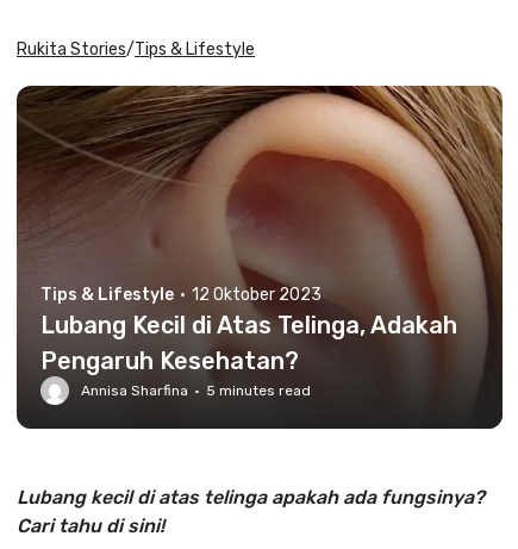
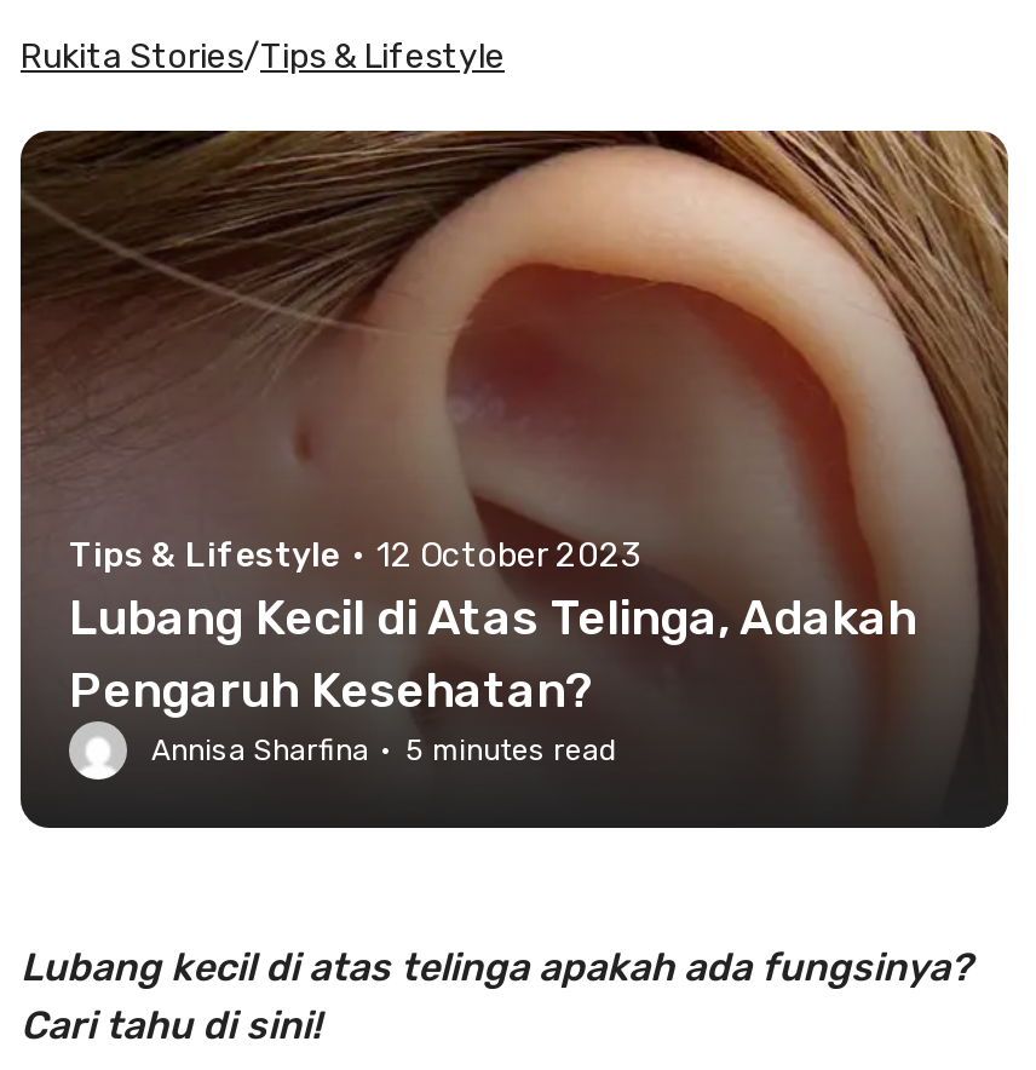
[40,285,322,305] Tips & Lifestyle · 12 Oktober 2023 -> [69,535,643,576] Tips & Lifestyle · 12 October 2023

